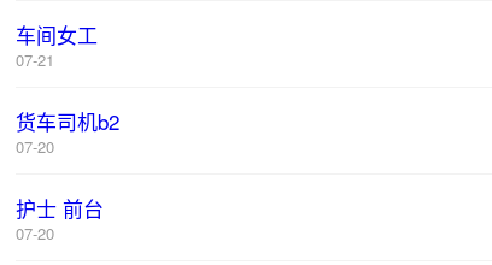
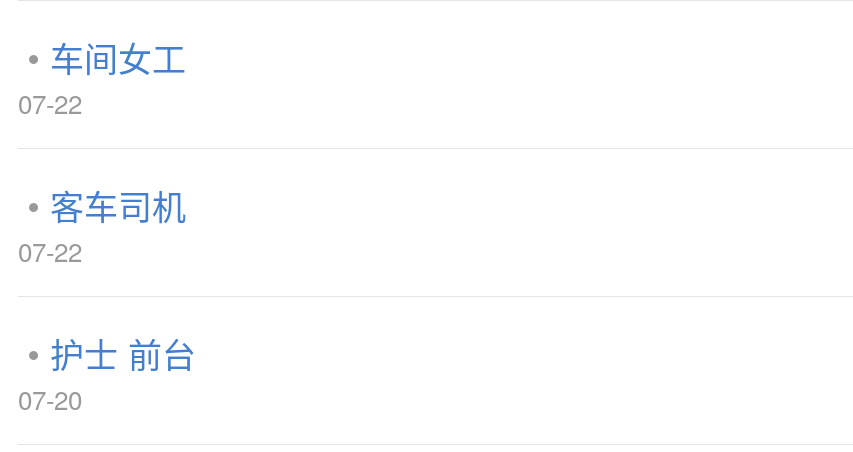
[16,48,54,71] 07-21 -> [18,84,82,122] 07-22
[16,106,119,158] 货车司机b2 | 07-20 -> [18,180,186,270] 客车司机 | 07-22

